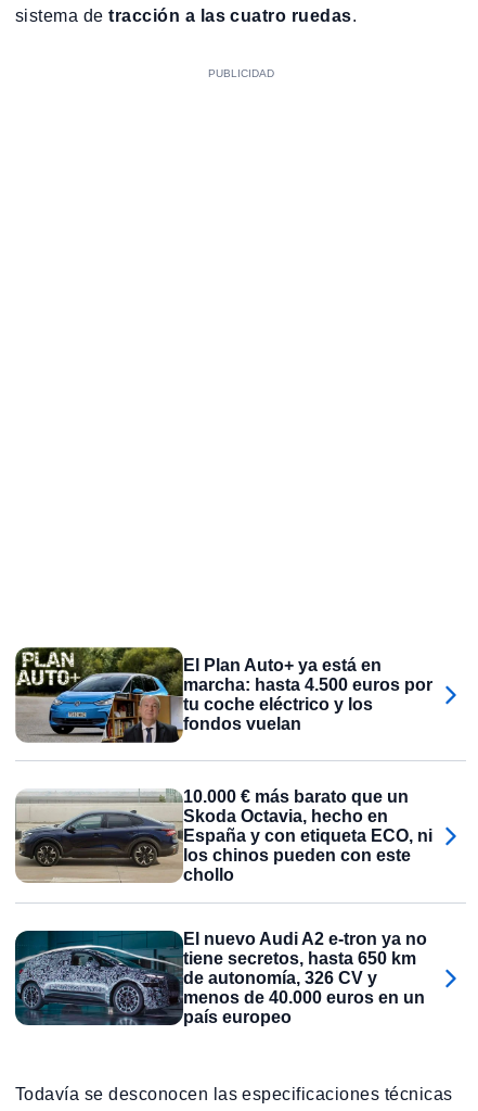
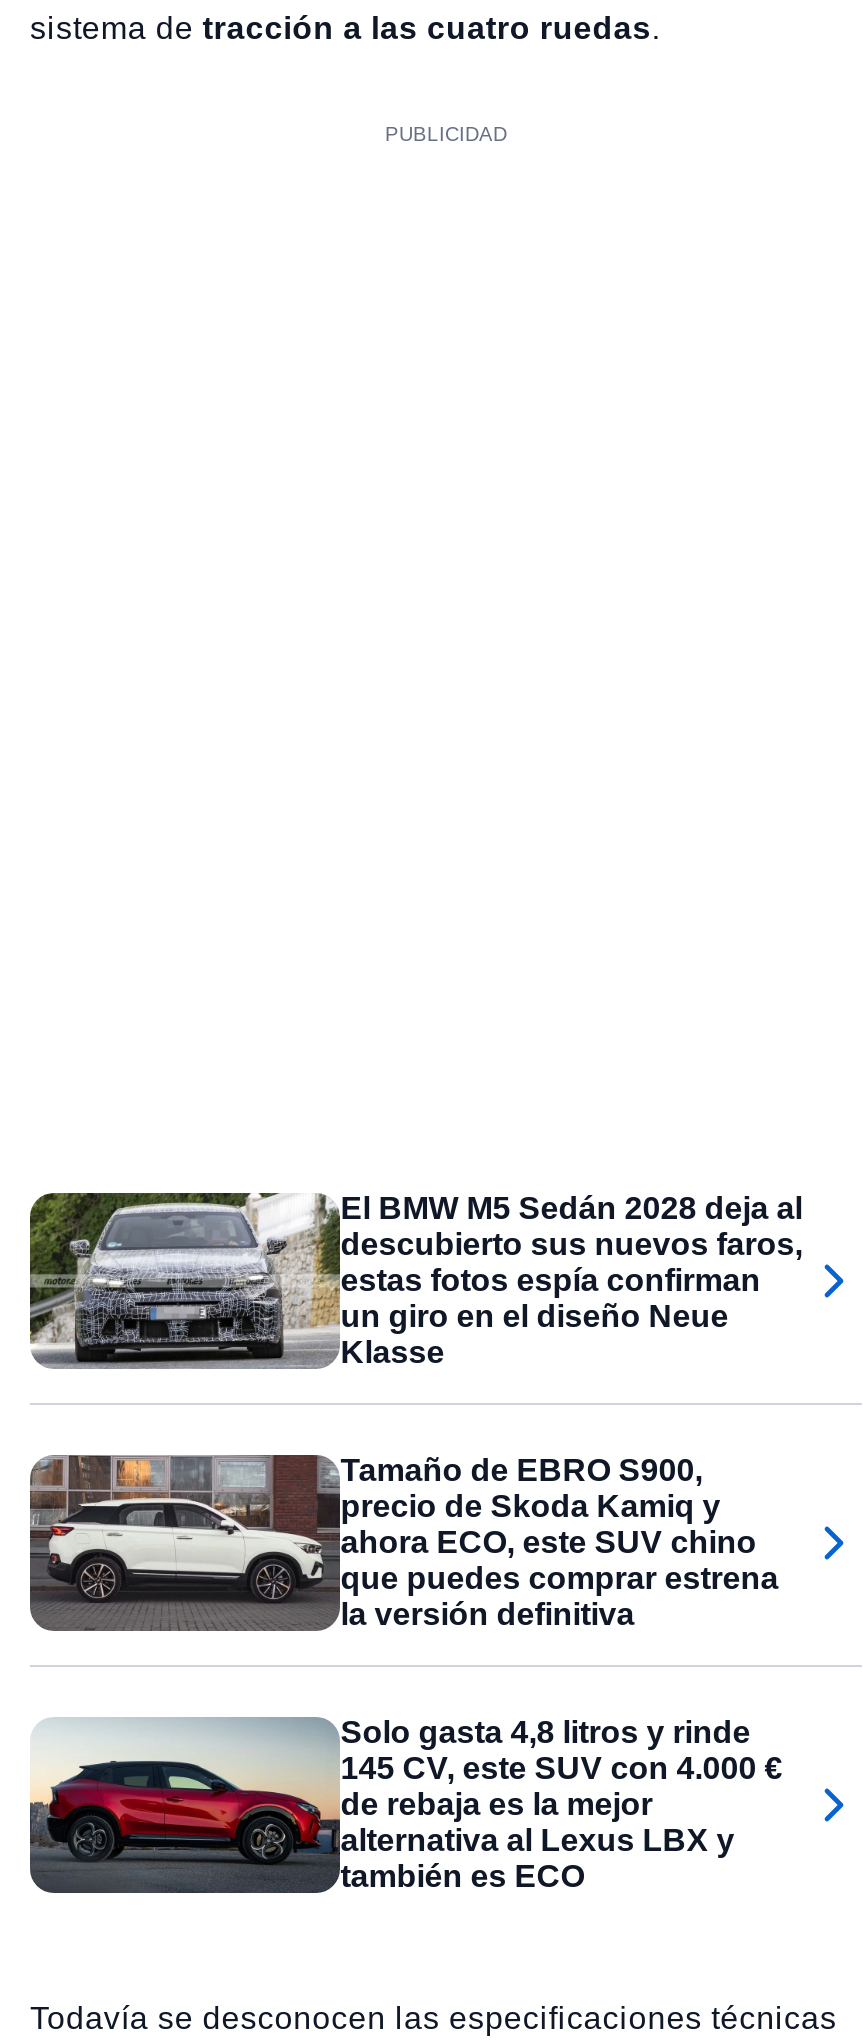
[15,646,433,743] [image] | El Plan Auto+ ya está en | marcha: hasta 4.500 euros por | tu coche eléctrico y los | fondos vuelan -> [30,1191,802,1369] [image] | El BMW M5 Sedán 2028 deja al | descubierto sus nuevos faros, | estas fotos espía confirman | un giro en el diseño Neue | Klasse
[15,787,433,884] [image] | 10.000 € más barato que un | Skoda Octavia, hecho en | España y con etiqueta ECO, ni | los chinos pueden con este | chollo -> [30,1453,778,1632] [image] | Tamaño de EBRO S900, | precio de Skoda Kamiq y | ahora ECO, este SUV chino | que puedes comprar estrena | la versión definitiva
[14,929,427,1026] [image] | El nuevo Audi A2 e-tron ya no | tiene secretos, hasta 650 km | de autonomía, 326 CV y | menos de 40.000 euros en un | país europeo -> [28,1715,782,1894] [image] | Solo gasta 4,8 litros y rinde | 145 CV, este SUV con 4.000 € | de rebaja es la mejor | alternativa al Lexus LBX y | también es ECO

